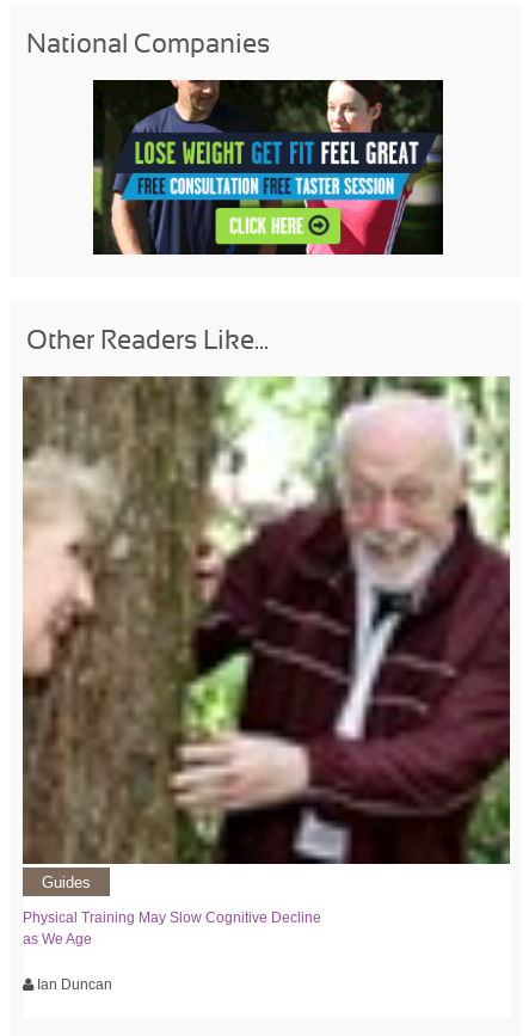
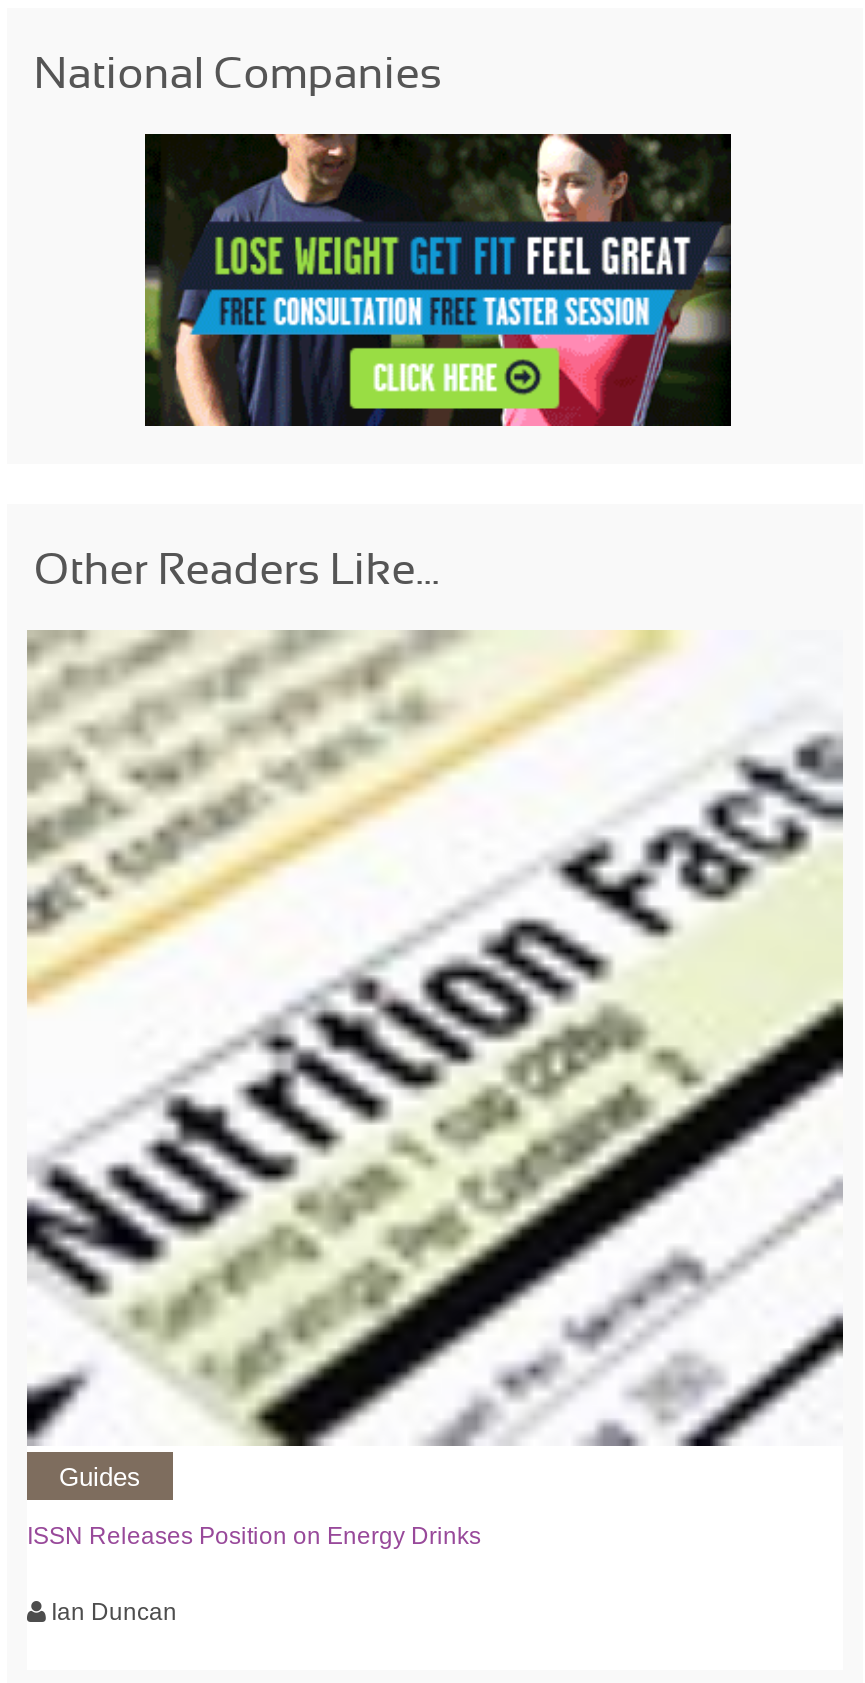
[21,375,511,948] [image] | Physical Training May Slow Cognitive Decline | as We Age -> [25,630,845,1551] [image] | ISSN Releases Position on Energy Drinks

